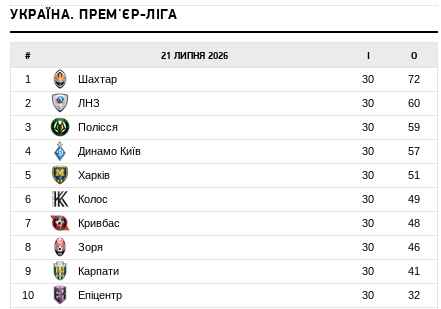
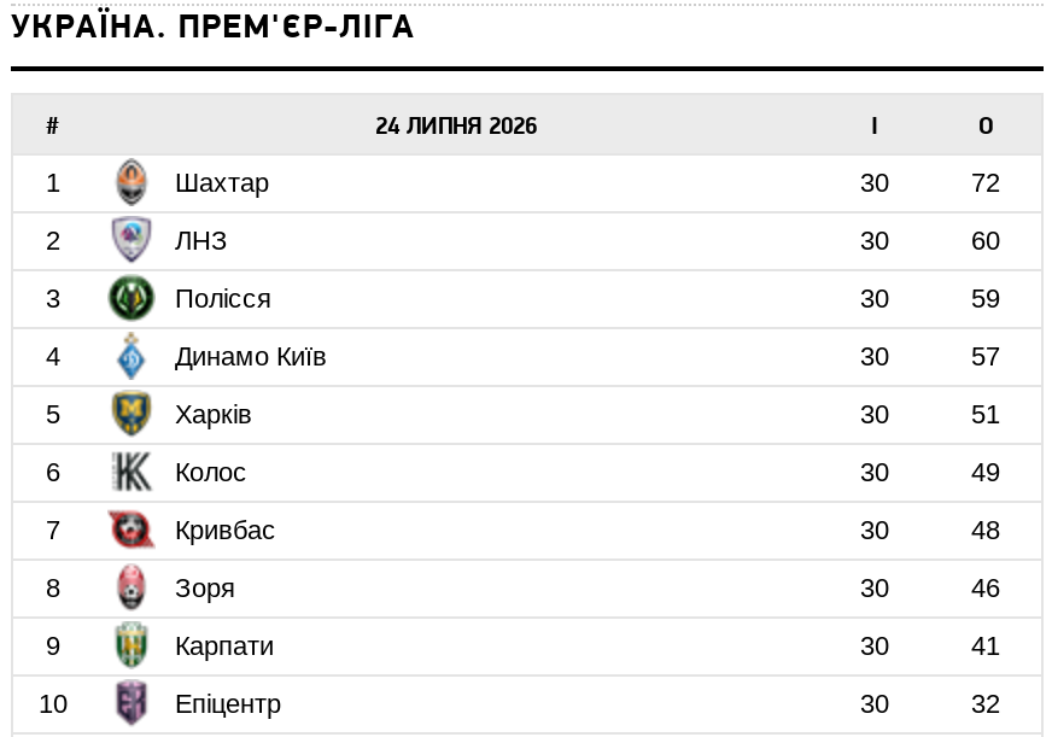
[161,51,228,62] 21 ЛИПНЯ 2026 -> [375,116,537,142] 24 ЛИПНЯ 2026

